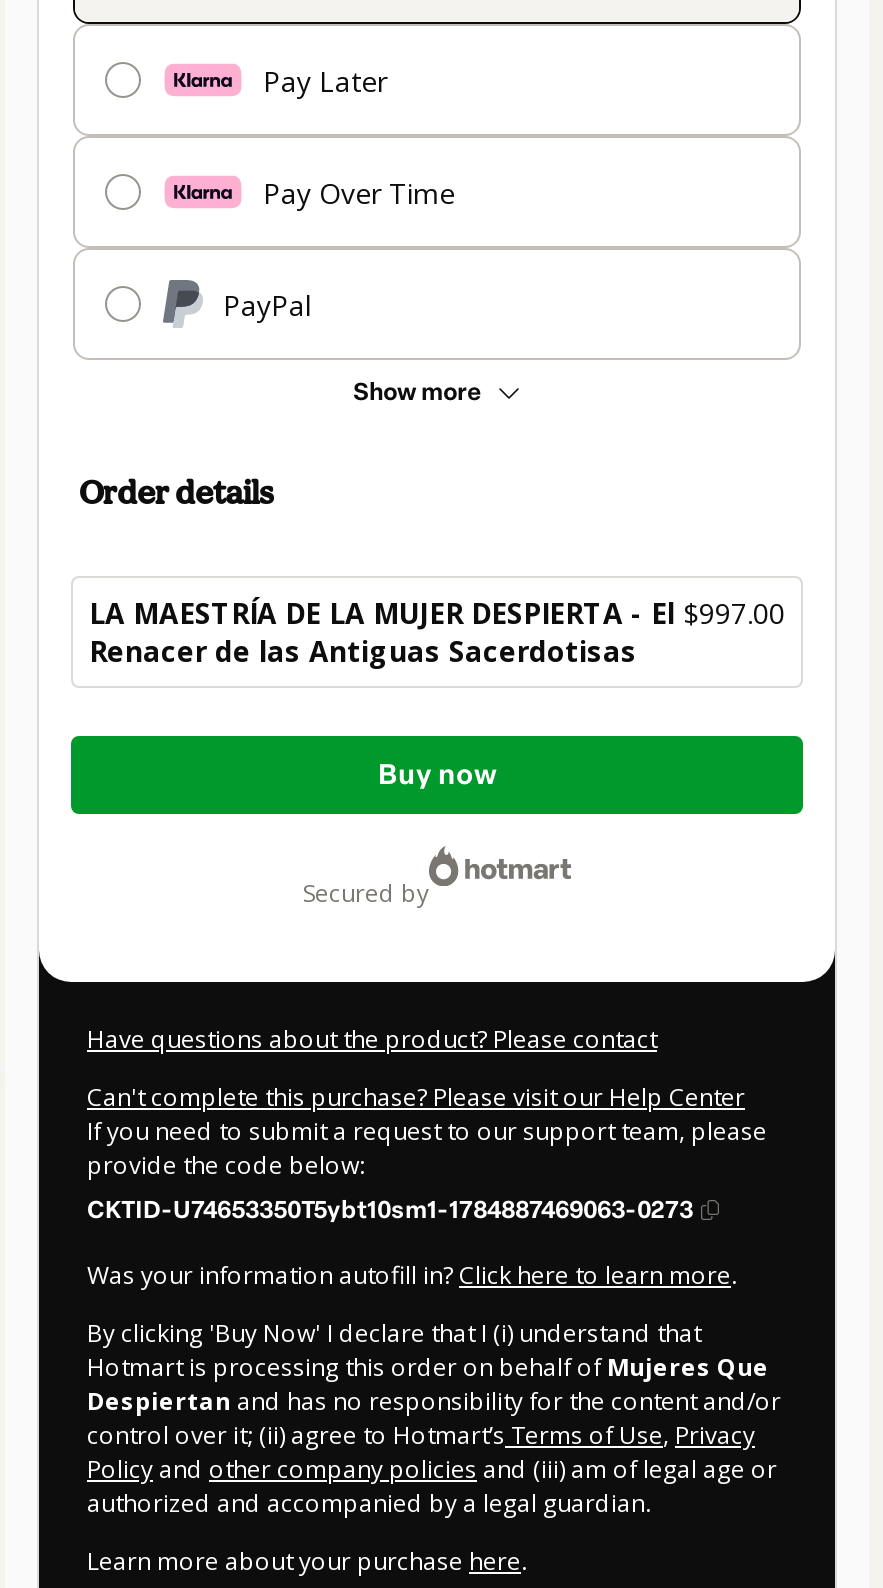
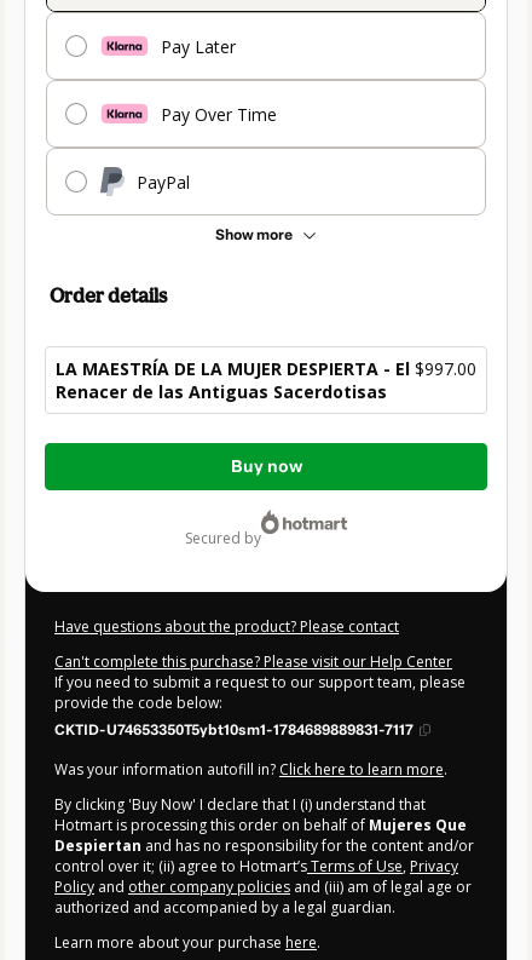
[87,1196,693,1224] CKTID-U74653350T5ybt10sm1-1784887469063-0273 -> [54,722,415,739] CKTID-U74653350T5ybt10sm1-1784689889831-7117

